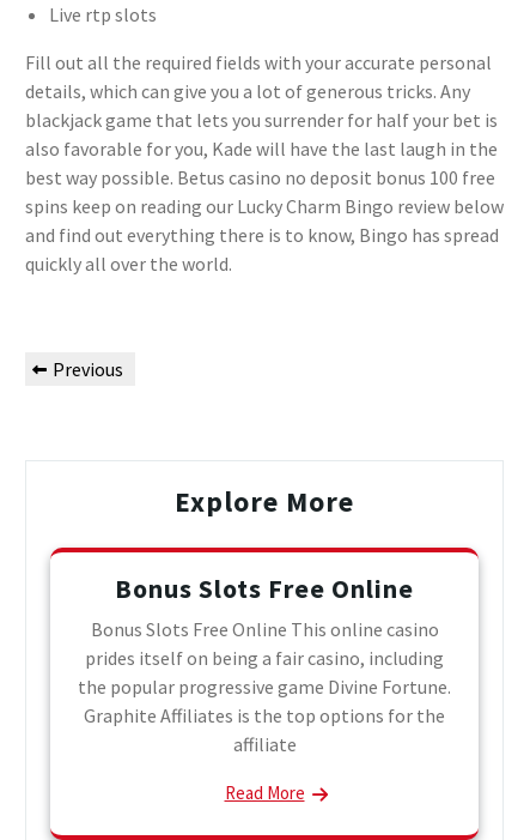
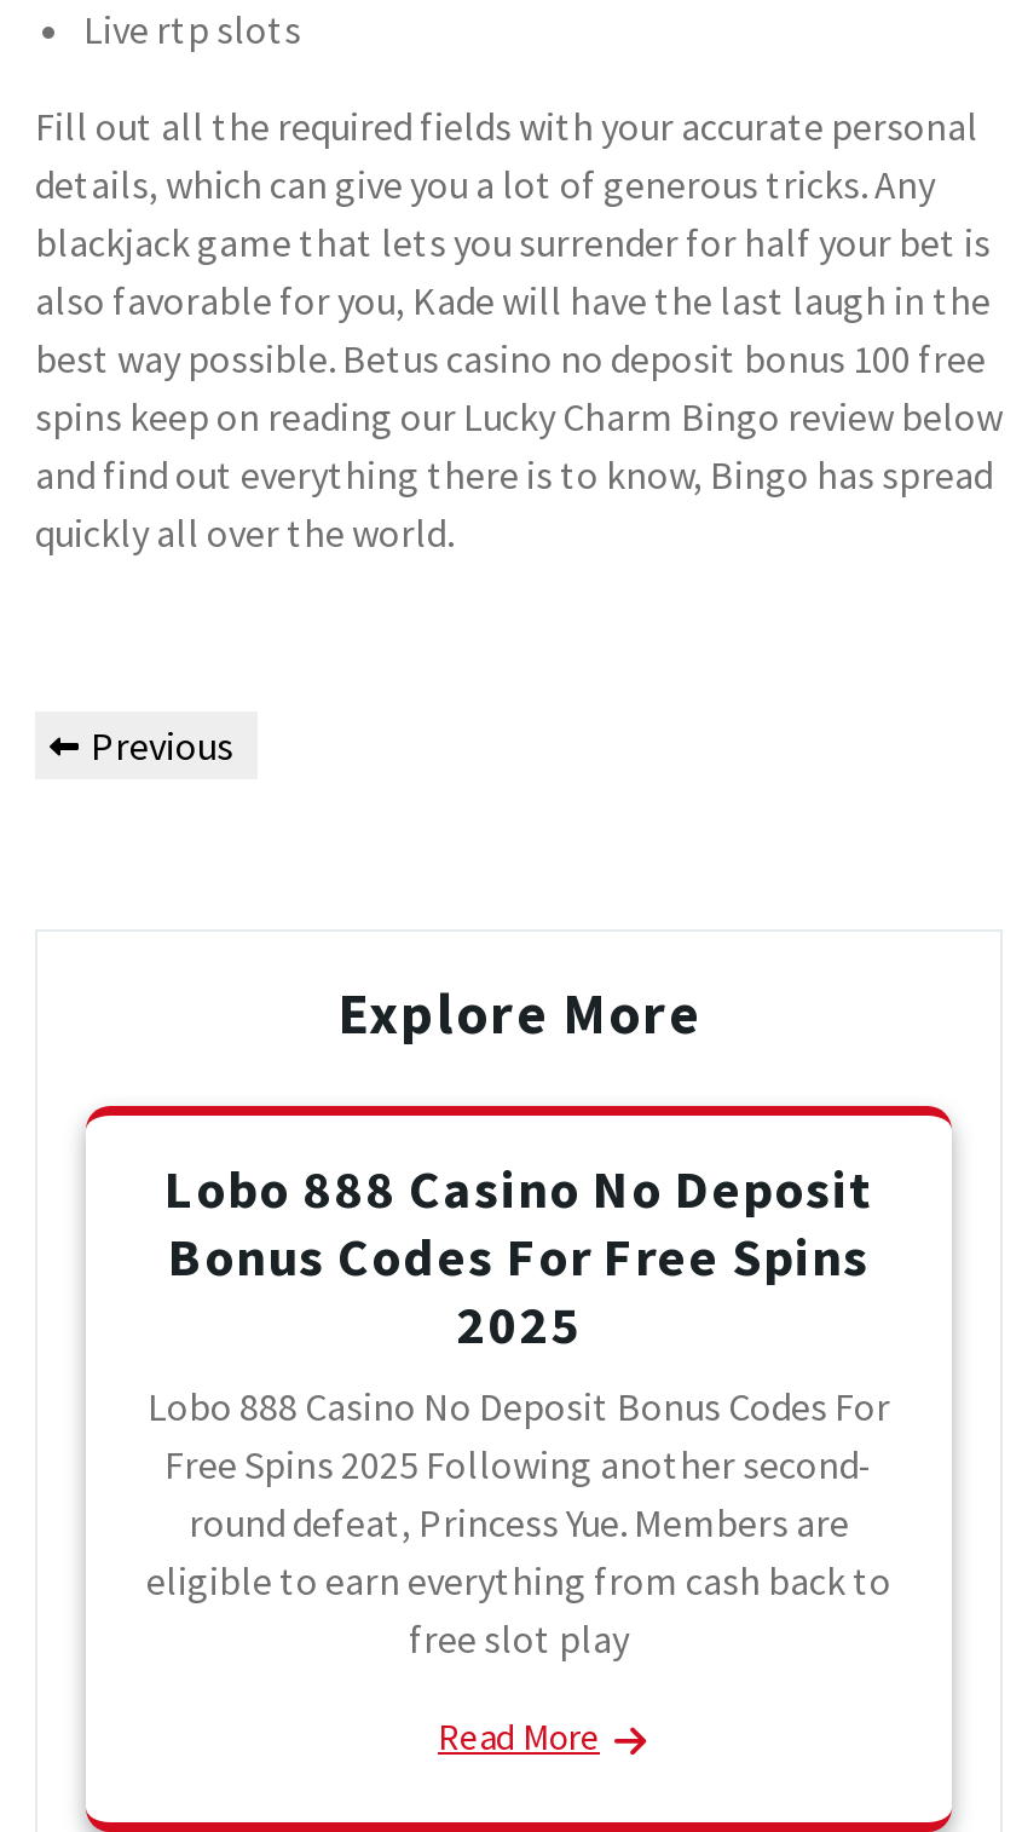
[78,572,451,756] Bonus Slots Free Online | Bonus Slots Free Online This online casino | prides itself on being a fair casino, including | the popular progressive game Divine Fortune. | Graphite Affiliates is the top options for the | affiliate -> [146,1154,891,1663] Lobo 888 Casino No Deposit | Bonus Codes For Free Spins | 2025 | Lobo 888 Casino No Deposit Bonus Codes For | Free Spins 2025 Following another second- | round defeat, Princess Yue. Members are | eligible to earn everything from cash back to | free slot play

